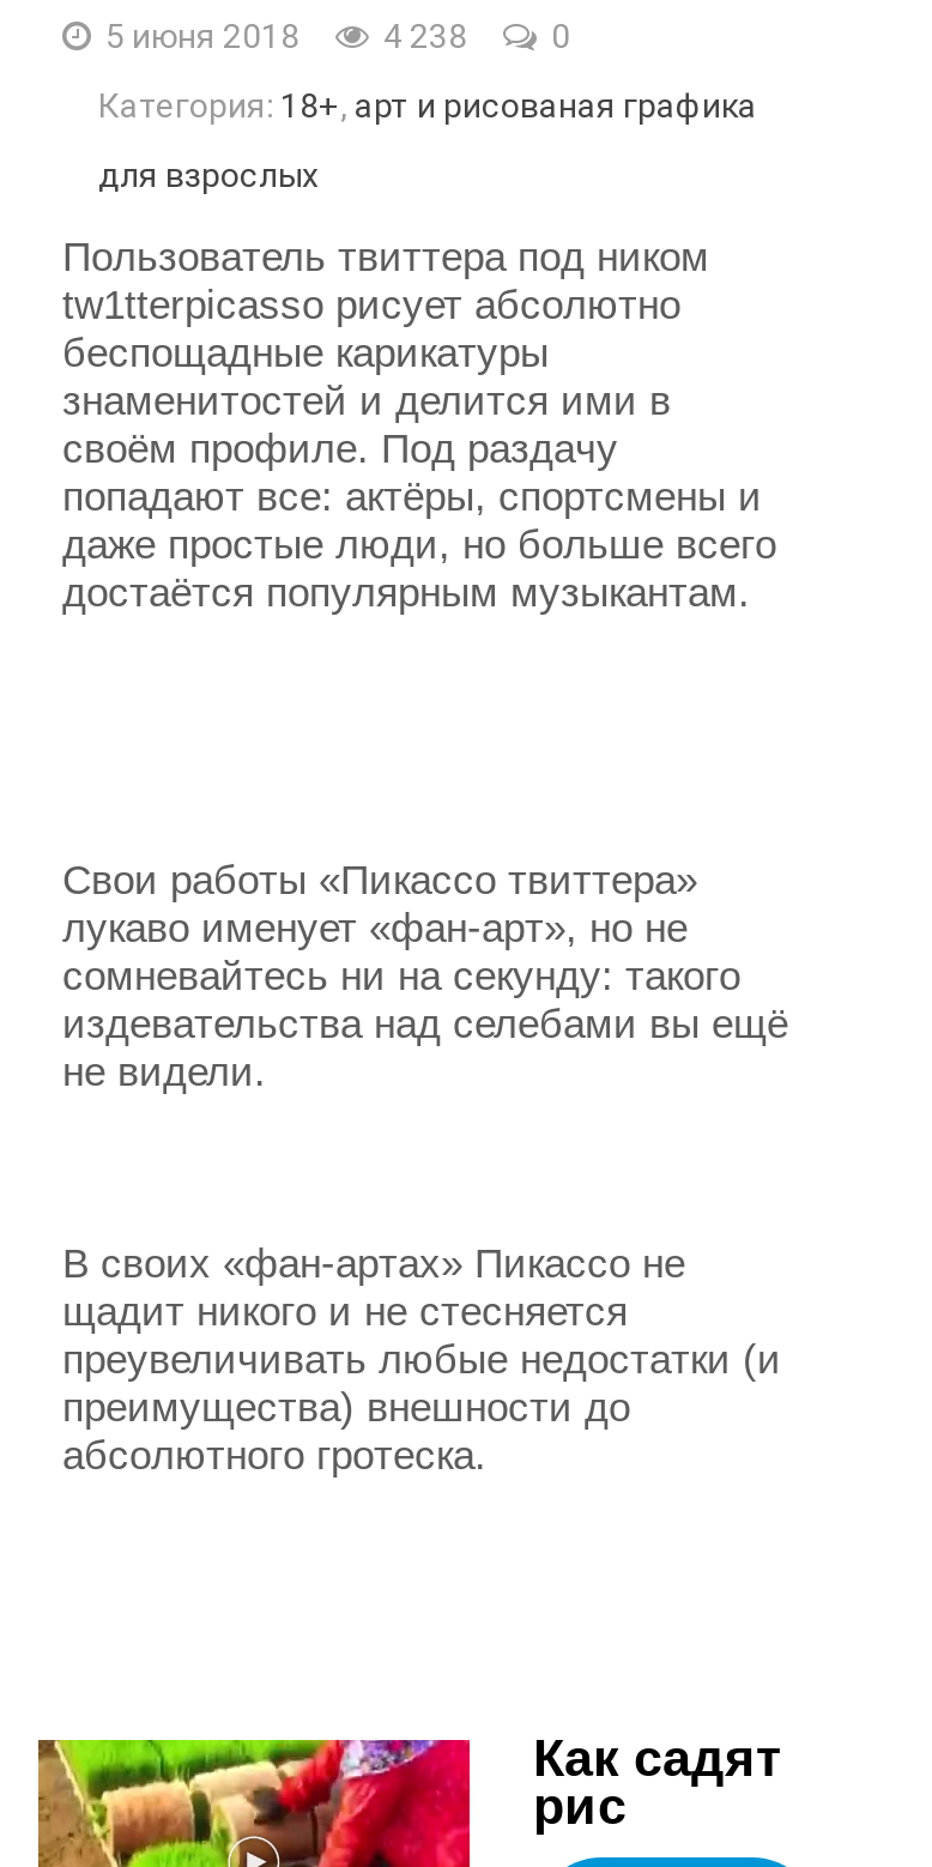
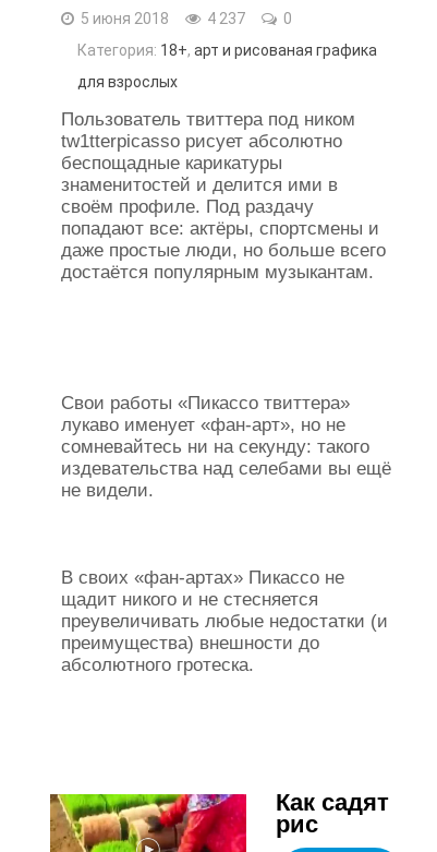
[98,17,570,55] 5 июня 2018 4 238 0 -> [77,10,292,27] 5 июня 2018 4 237 0

